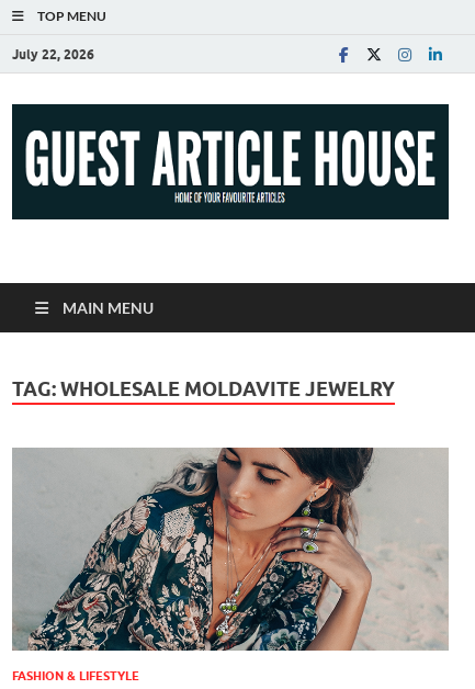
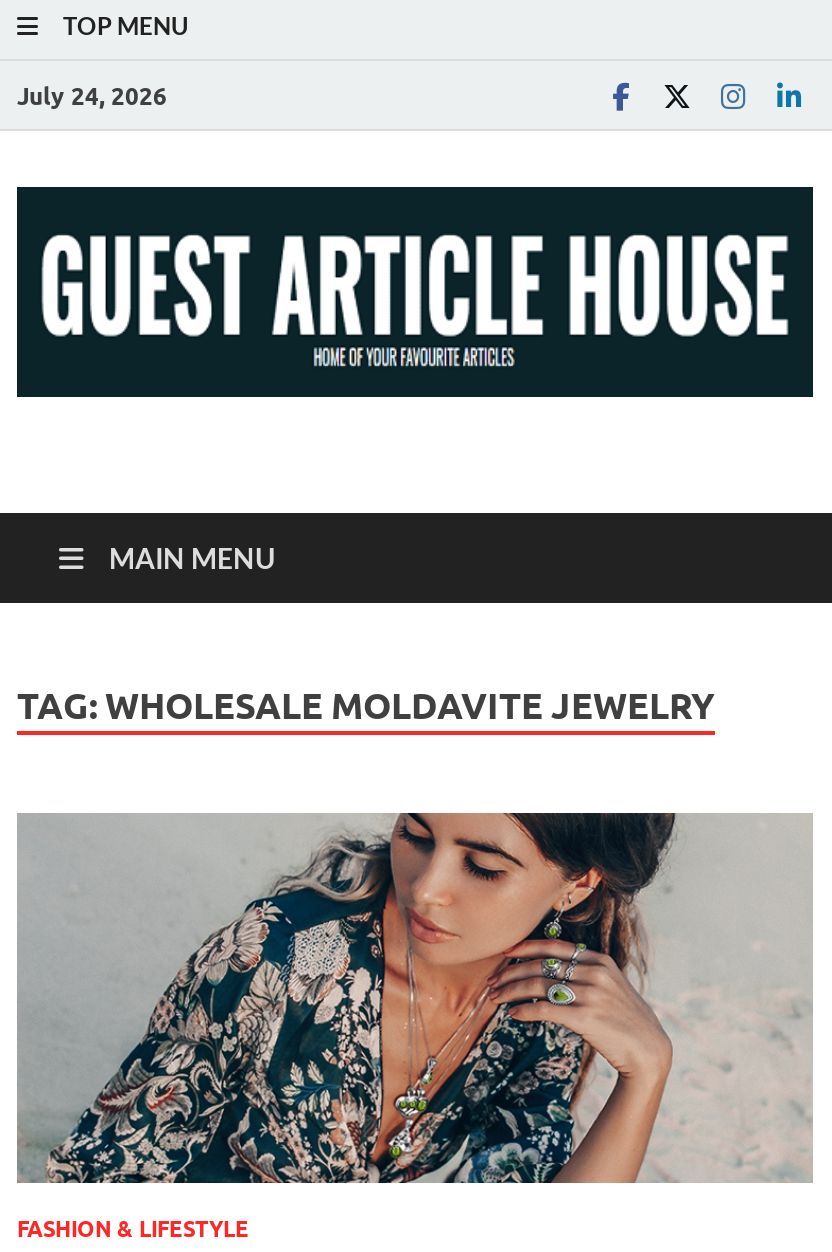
[12,46,94,62] July 22, 2026 -> [17,80,167,110] July 24, 2026

